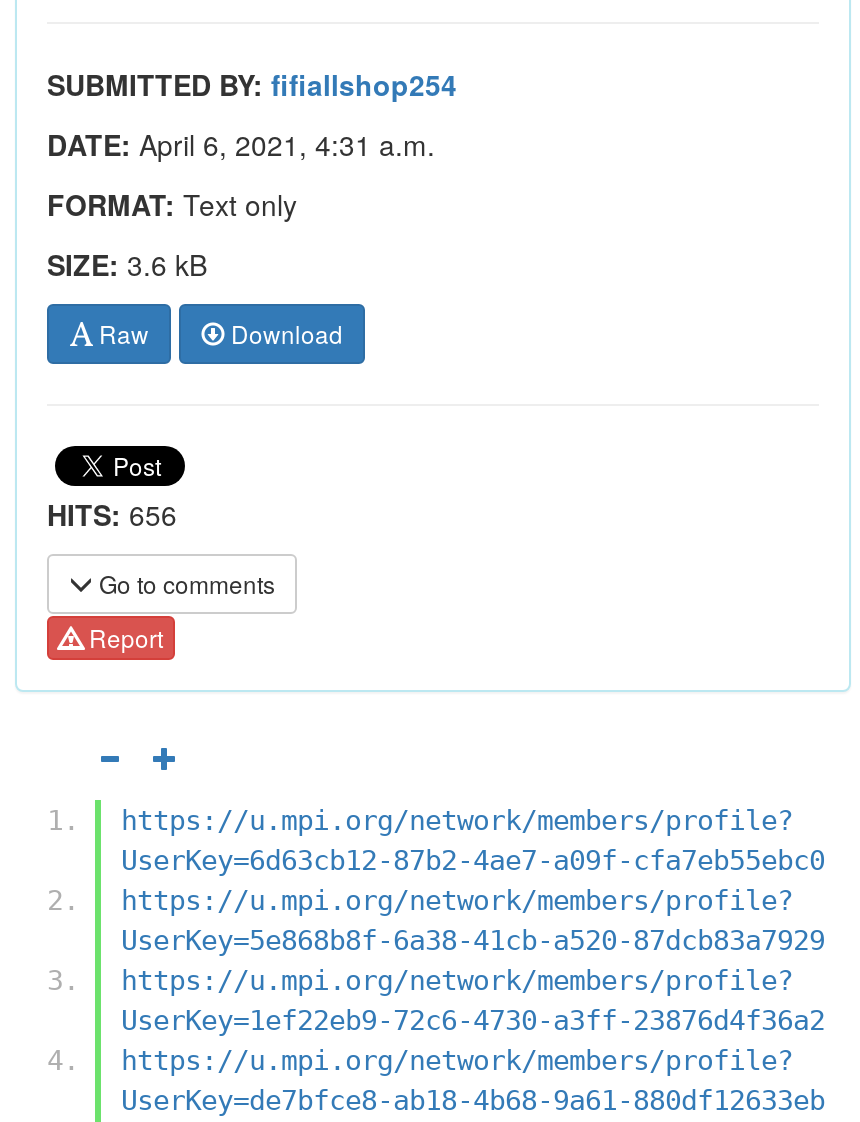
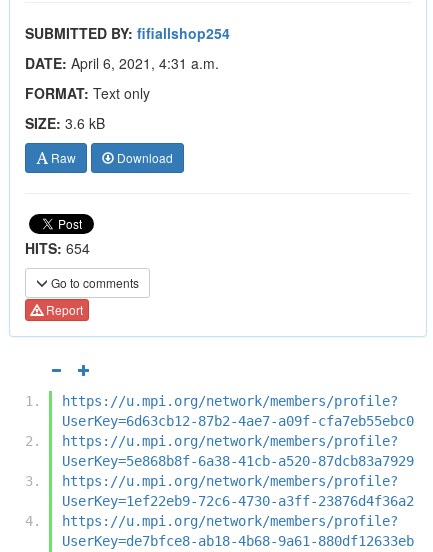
[47,494,177,534] HITS: 656 -> [25,238,90,258] HITS: 654

